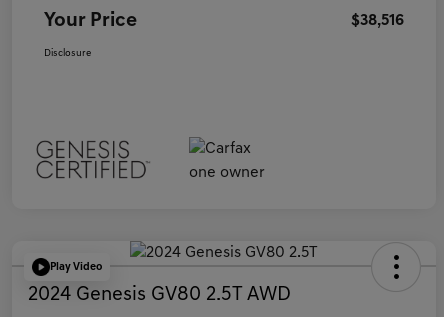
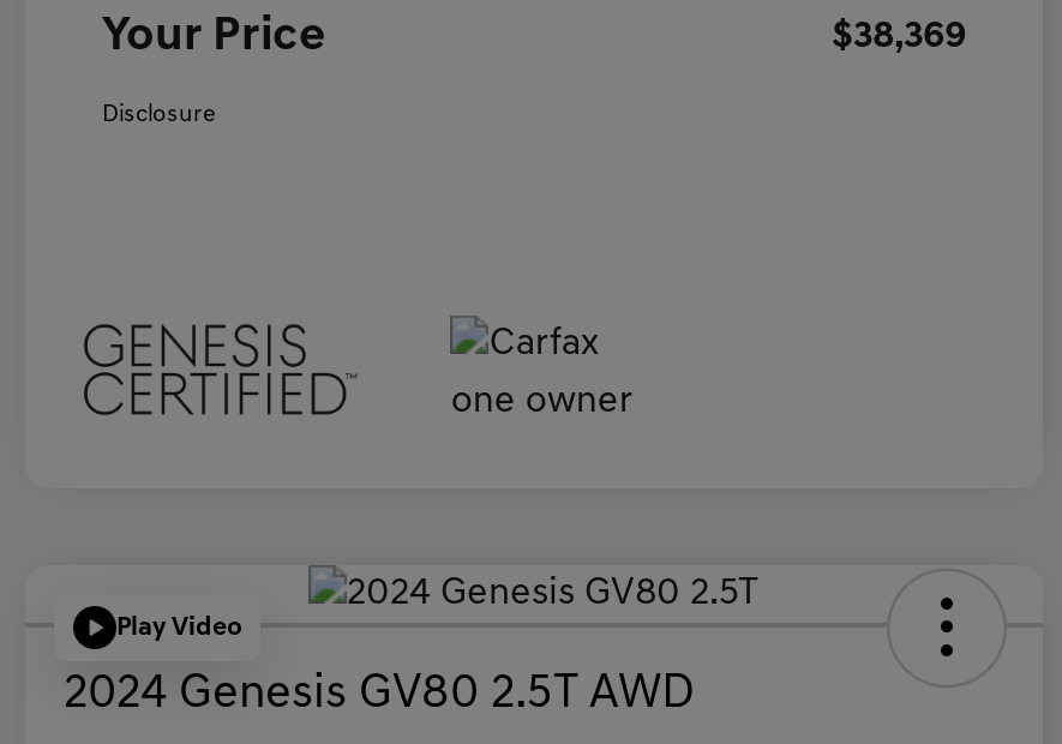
[351,13,404,29] $38,516 -> [832,18,966,57] $38,369

